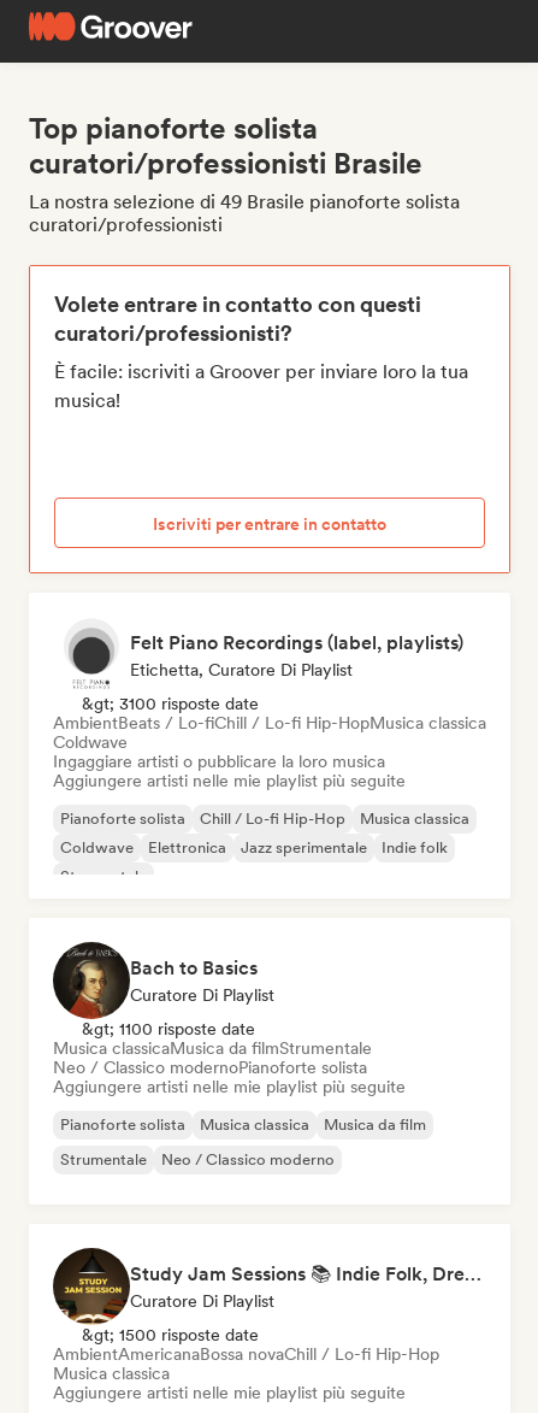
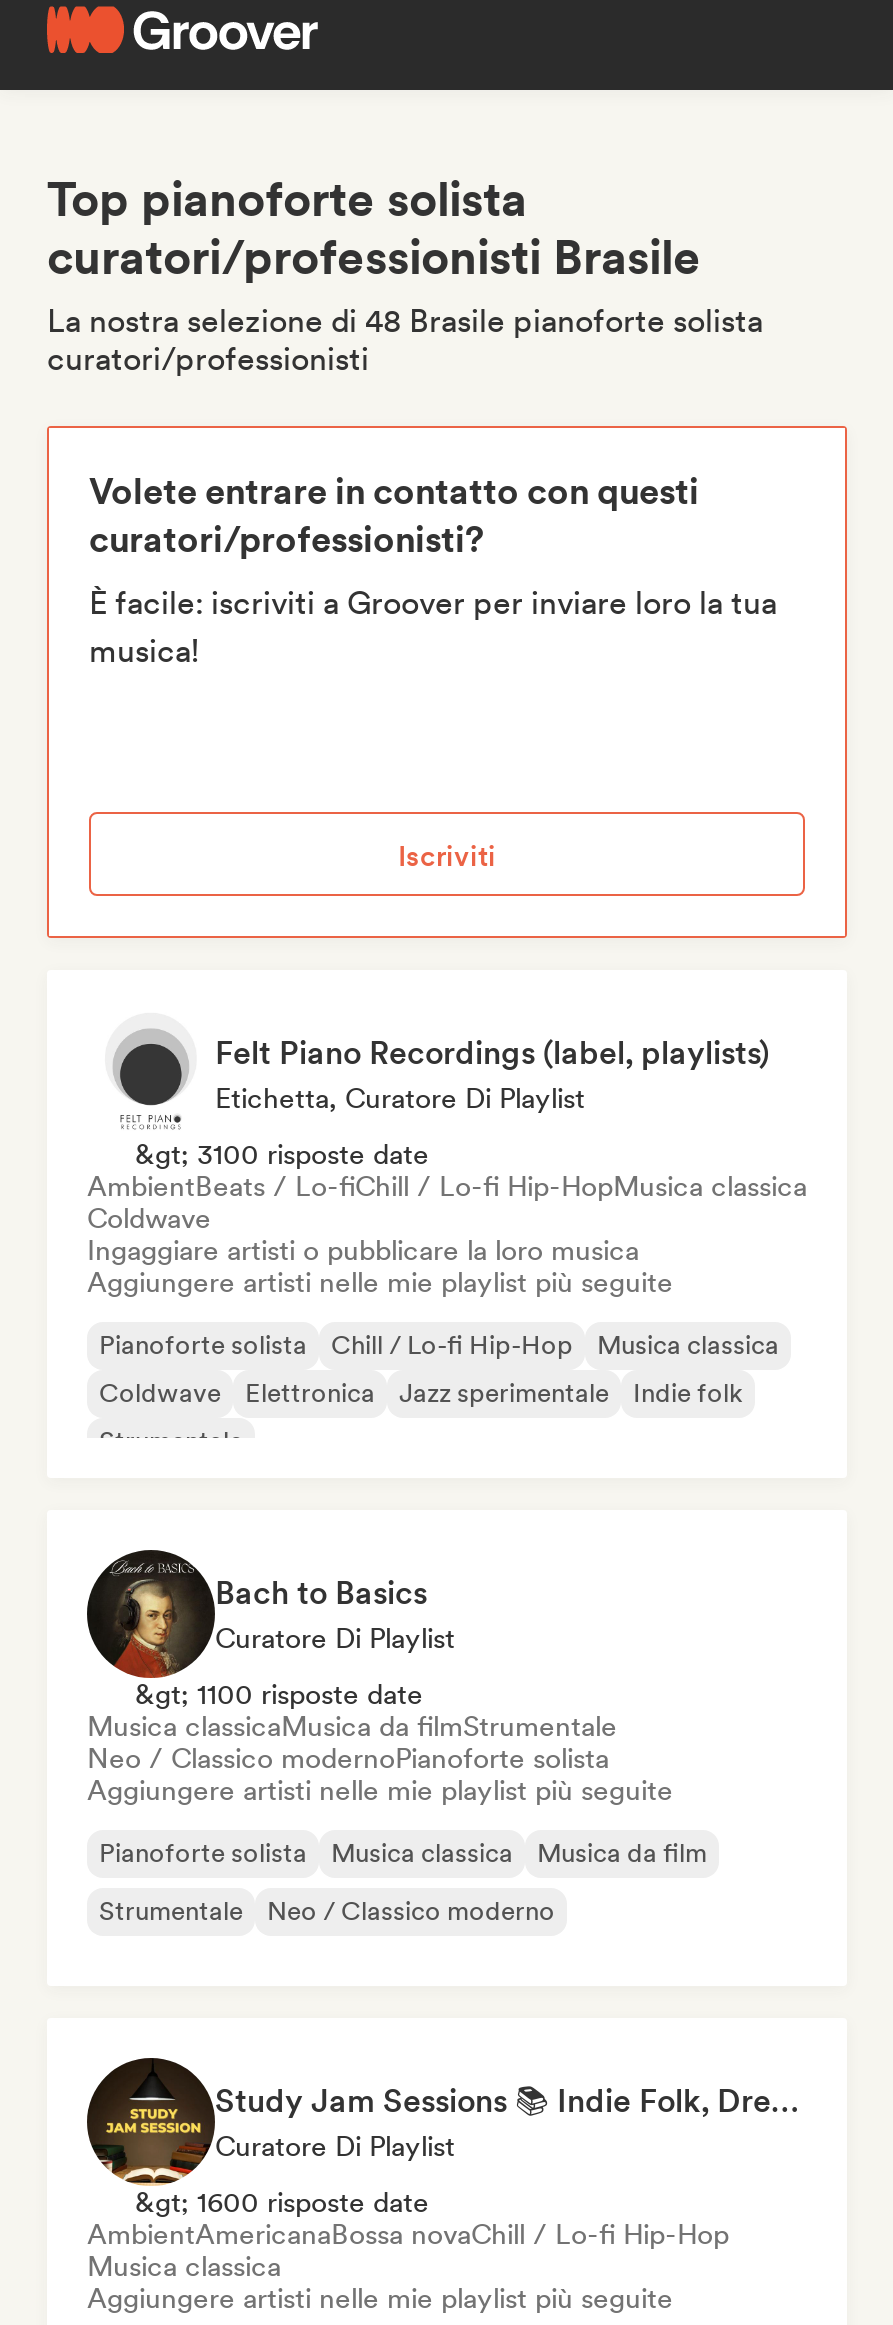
[29,190,460,213] La nostra selezione di 49 Brasile pianoforte solista -> [47,302,763,340] La nostra selezione di 48 Brasile pianoforte solista
[153,514,386,533] Iscriviti per entrare in contatto -> [398,839,496,871] Iscriviti
[82,1325,259,1344] &gt; 1500 risposte date -> [135,2186,429,2218] &gt; 1600 risposte date

